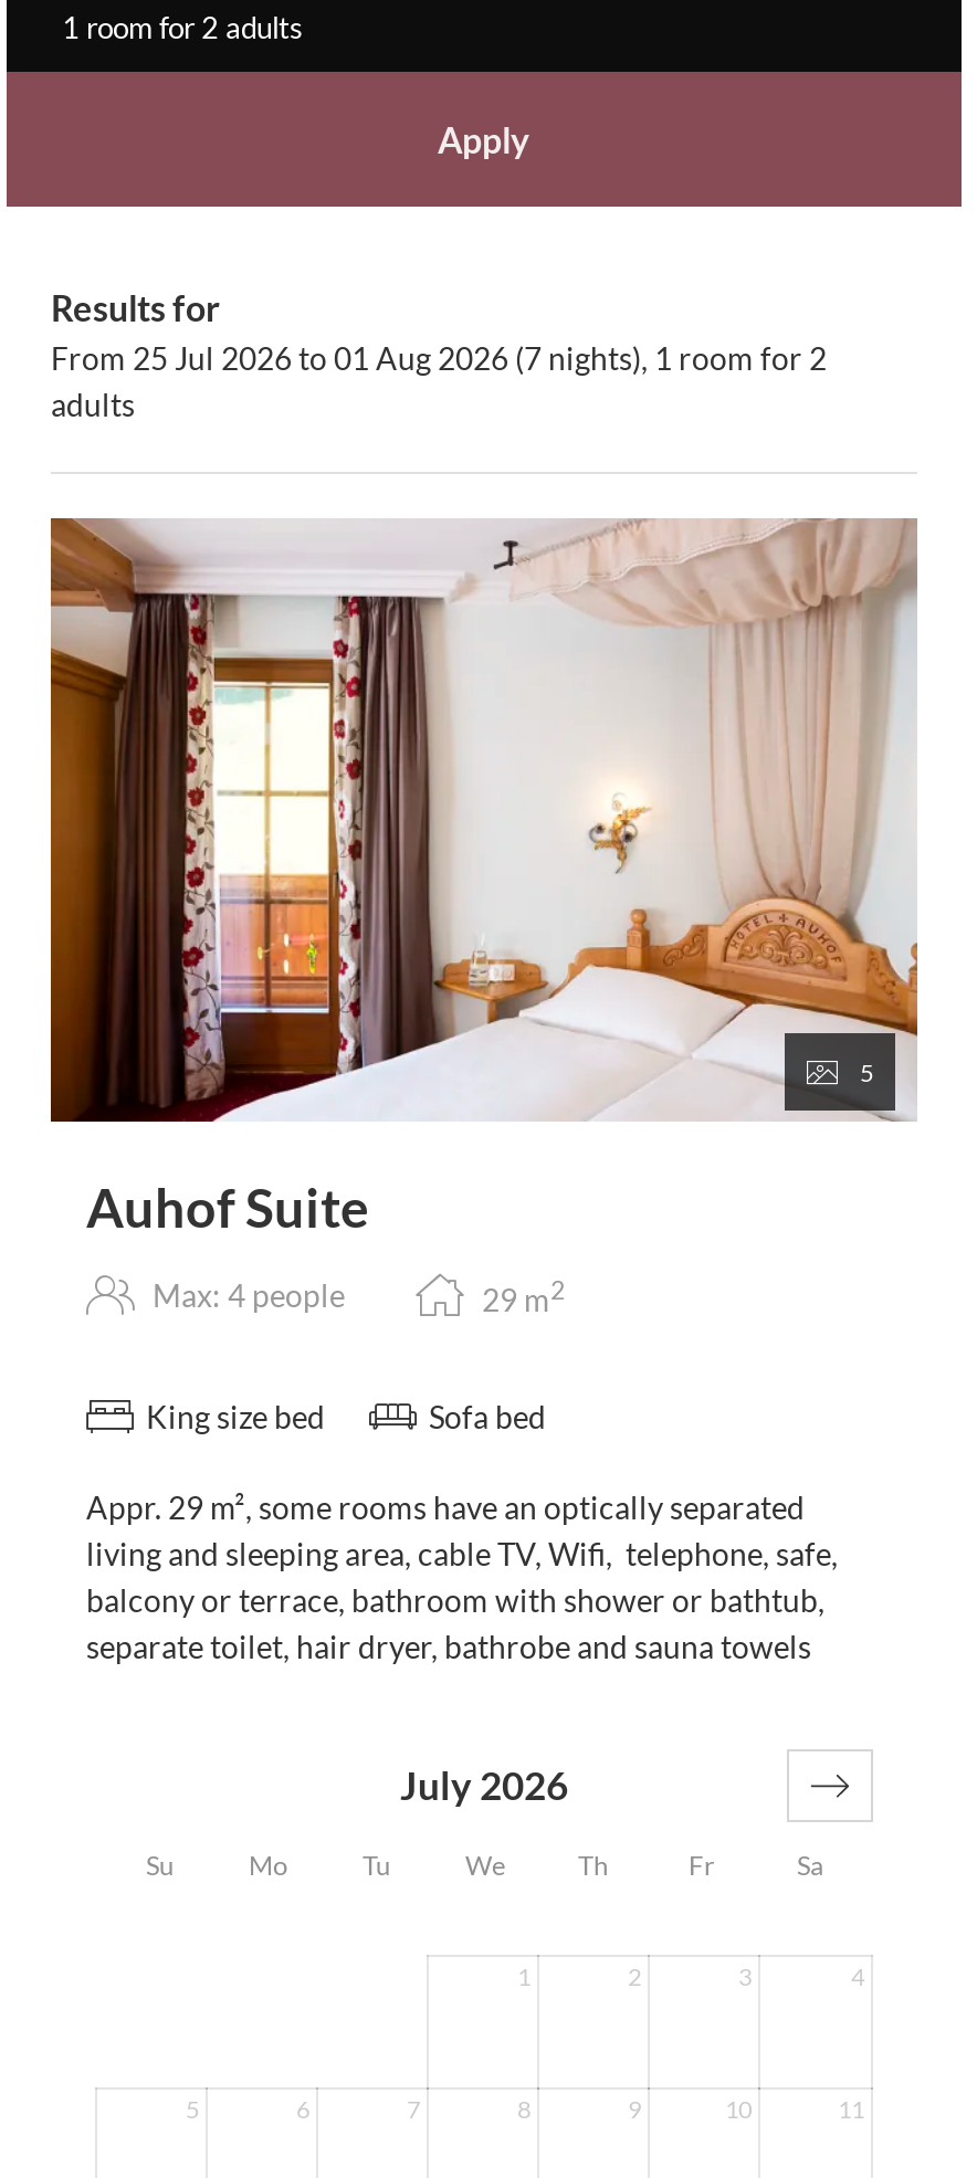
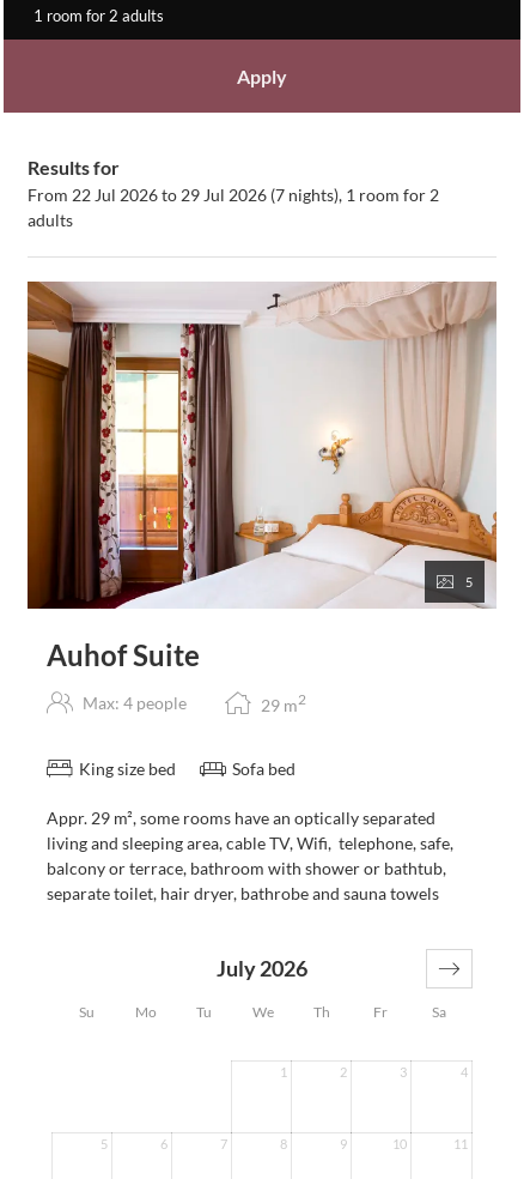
[51,339,827,377] From 25 Jul 2026 to 01 Aug 2026 (7 nights), 1 room for 2 -> [28,185,439,205] From 22 Jul 2026 to 29 Jul 2026 (7 nights), 1 room for 2

